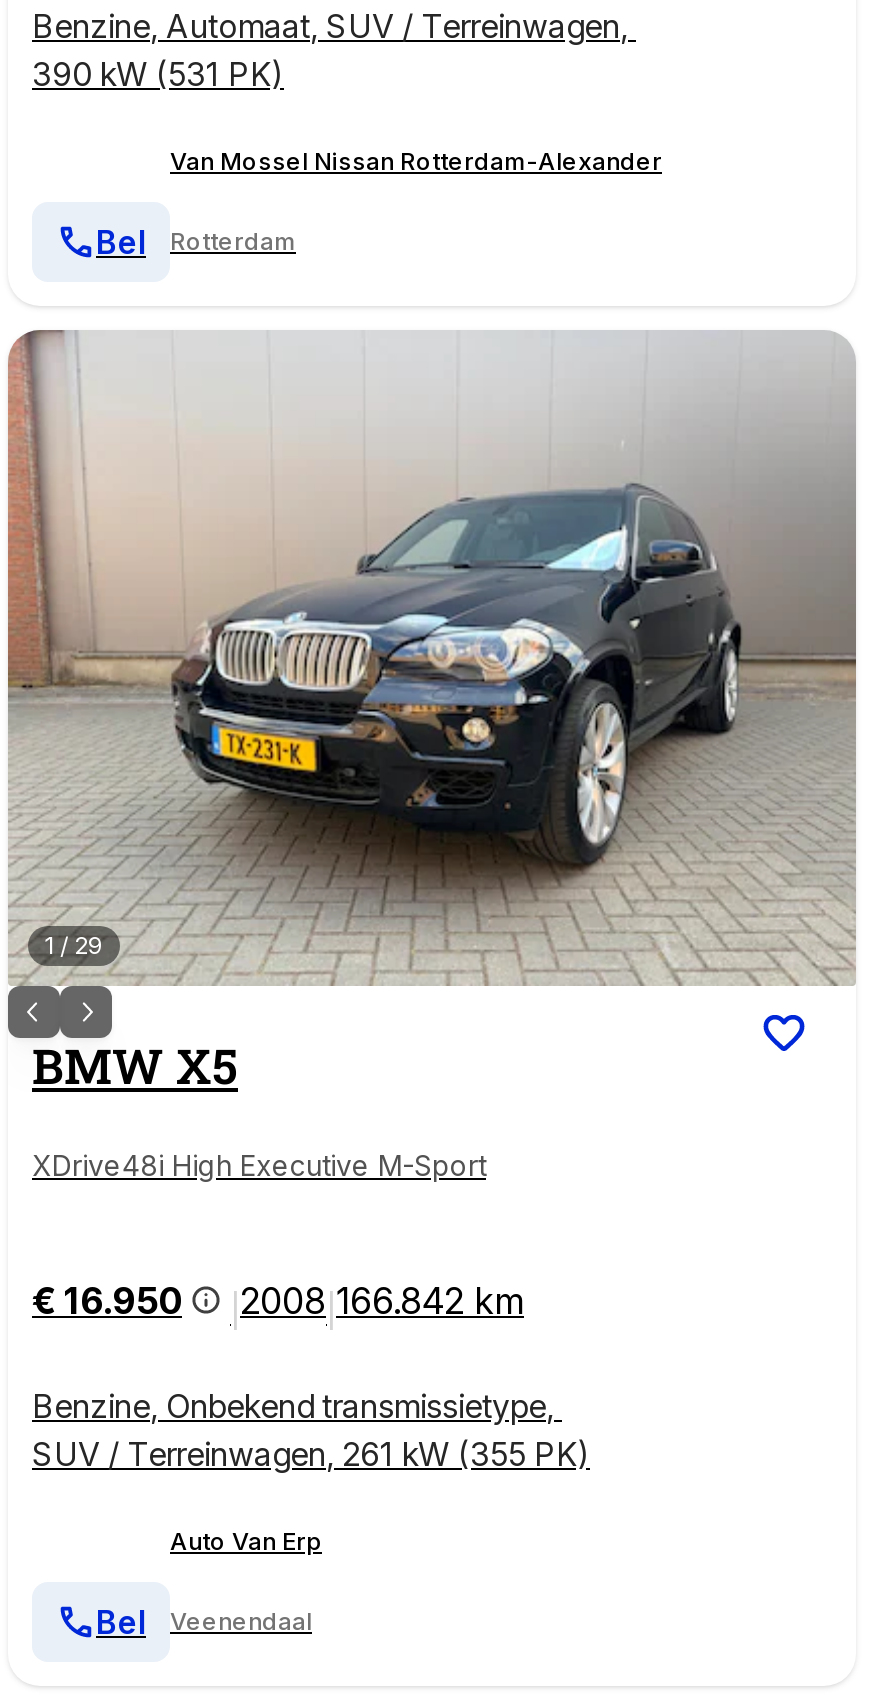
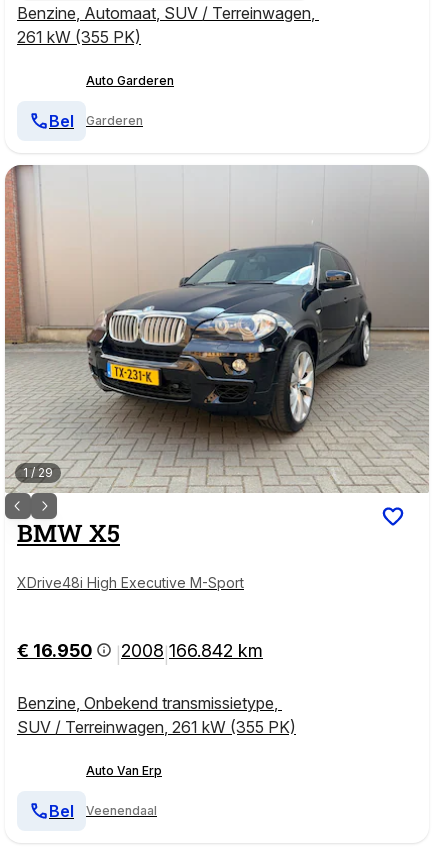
[32,54,284,94] 390 kW (531 PK) -> [17,27,141,47] 261 kW (355 PK)
[170,146,662,176] Van Mossel Nissan Rotterdam-Alexander -> [86,73,174,88] Auto Garderen
[170,226,296,256] Rotterdam -> [86,113,143,128] Garderen

